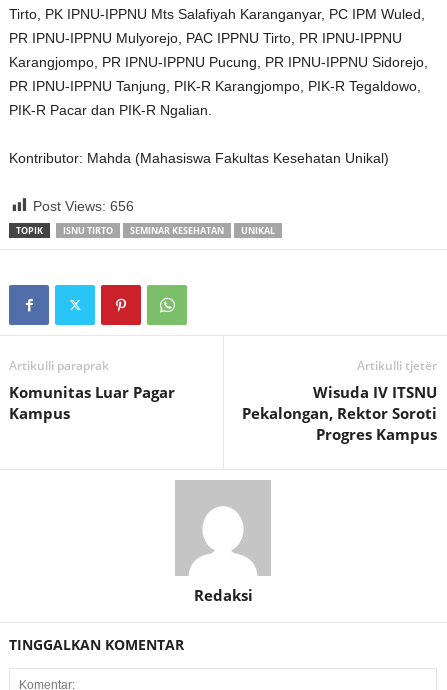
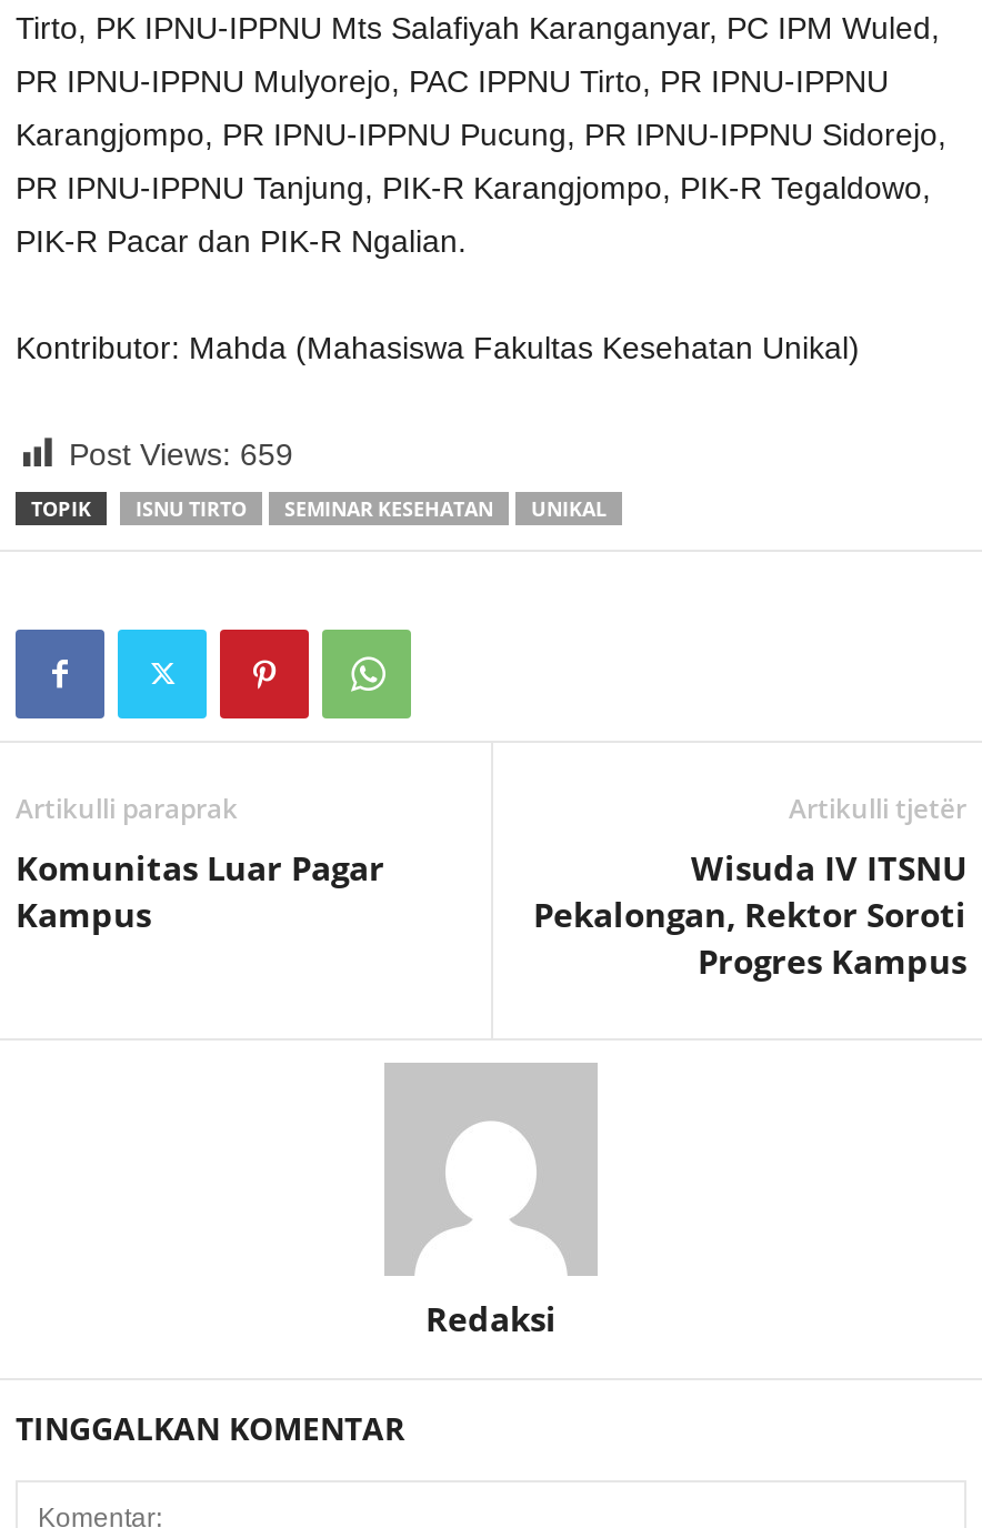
[33,198,134,214] Post Views: 656 -> [69,436,293,471] Post Views: 659

